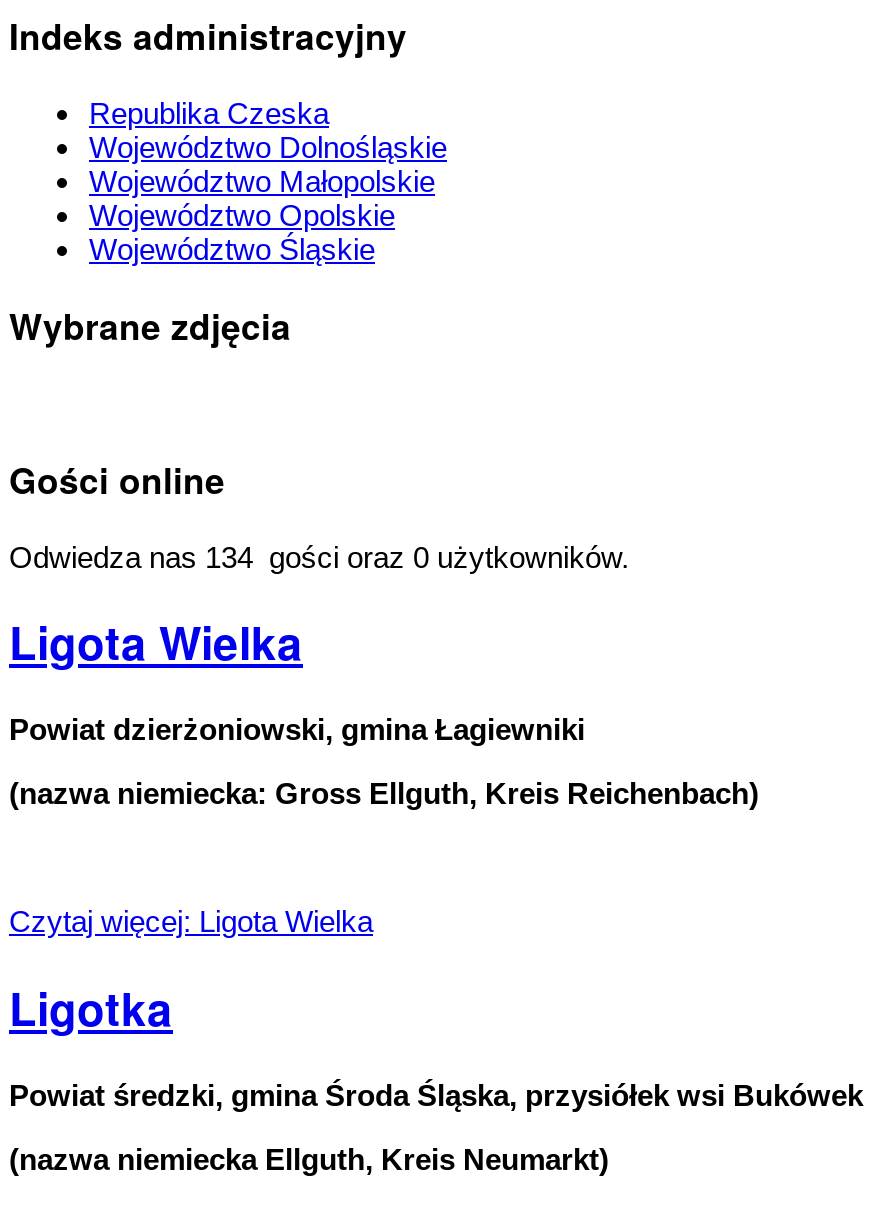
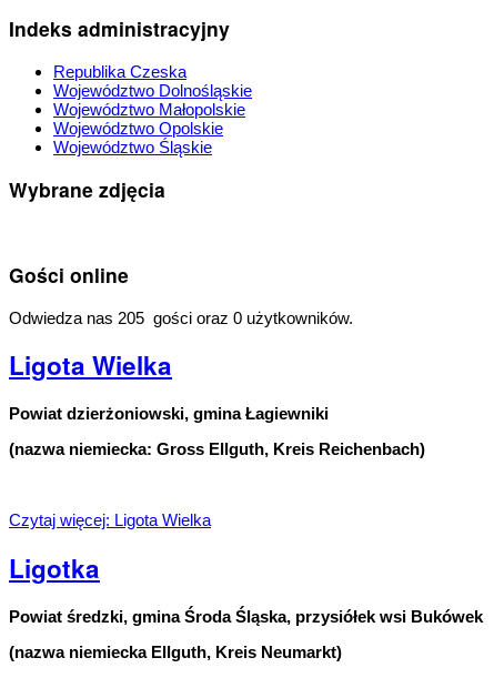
[9,540,629,574] Odwiedza nas 134 gości oraz 0 użytkowników. -> [9,308,353,327] Odwiedza nas 205 gości oraz 0 użytkowników.

